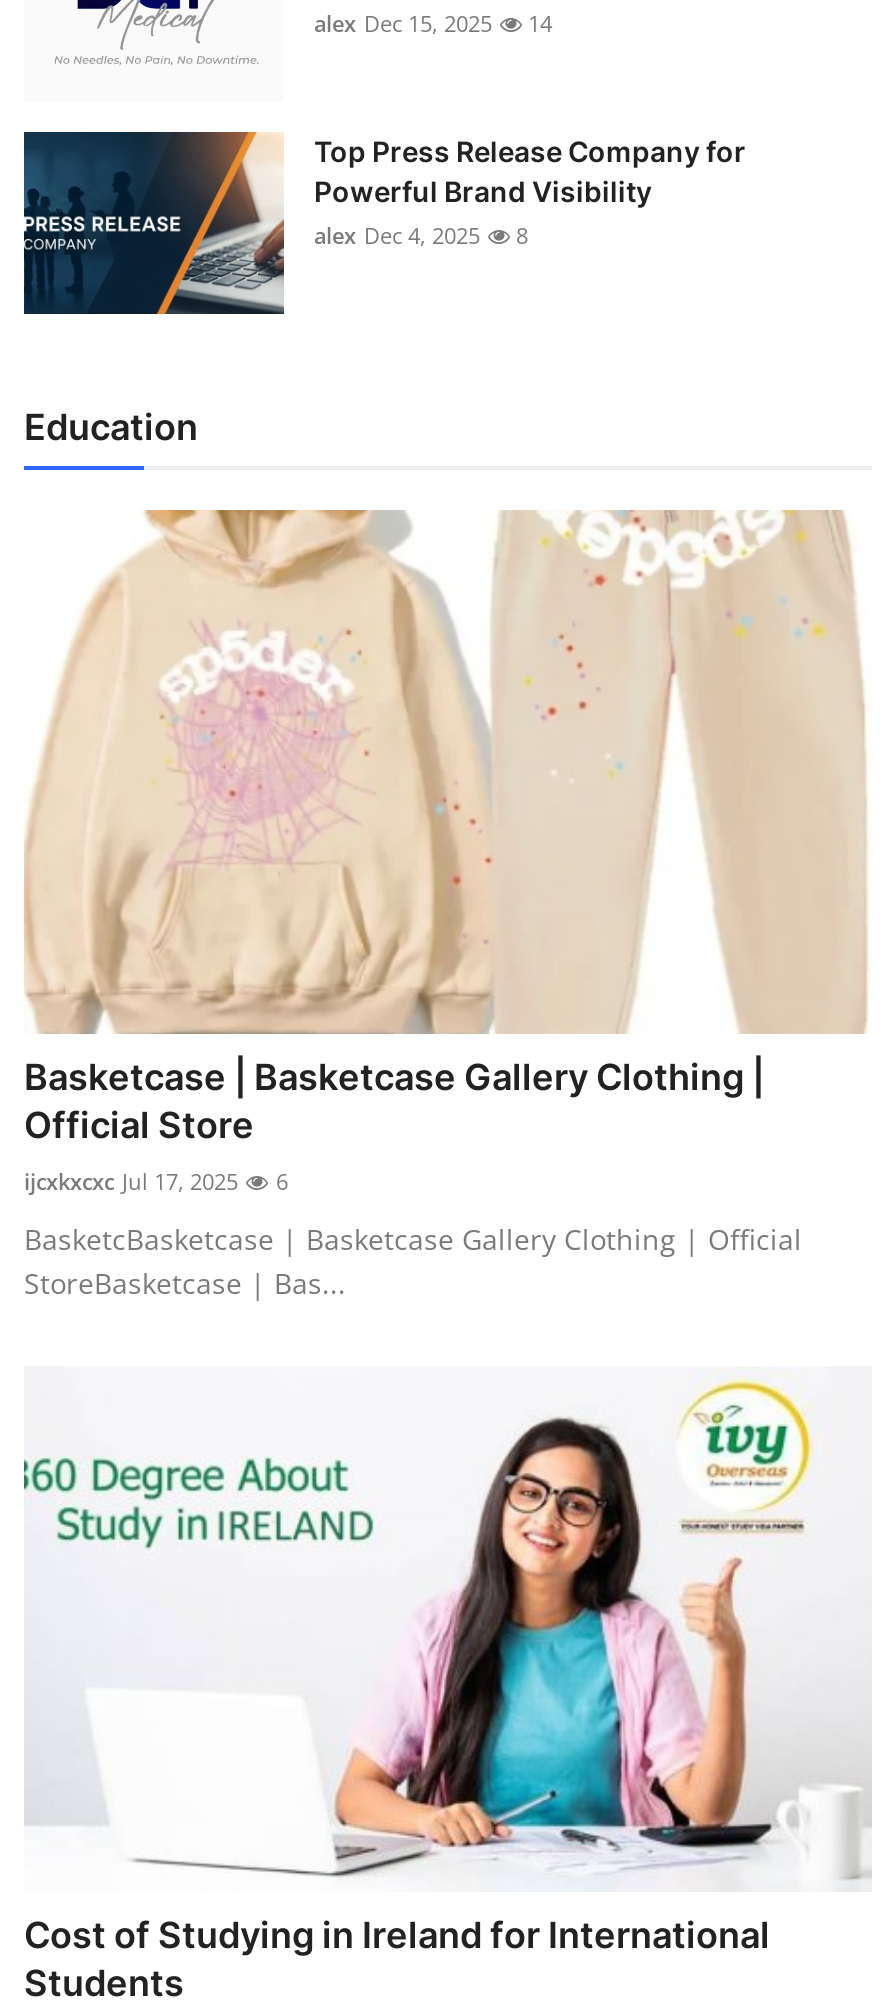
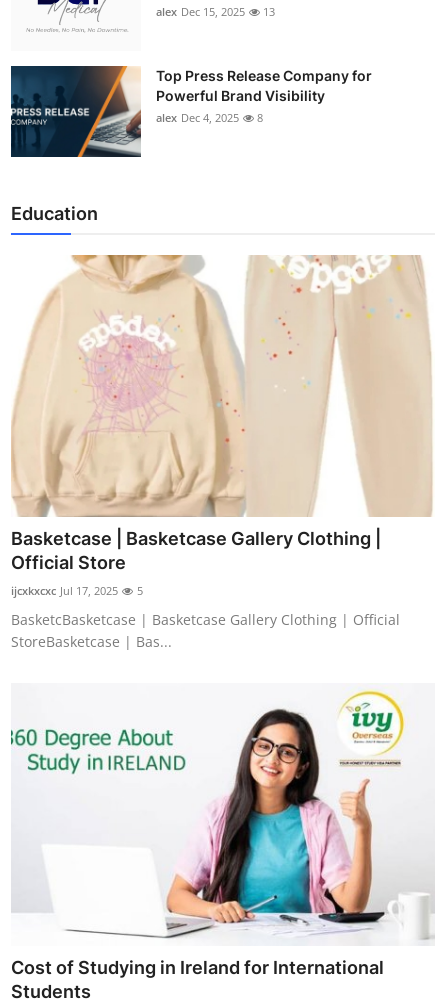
[314,8,552,38] alex Dec 15, 2025 14 -> [156,4,275,19] alex Dec 15, 2025 13
[24,1167,288,1197] ijcxkxcxc Jul 17, 2025 6 -> [11,583,143,598] ijcxkxcxc Jul 17, 2025 5

